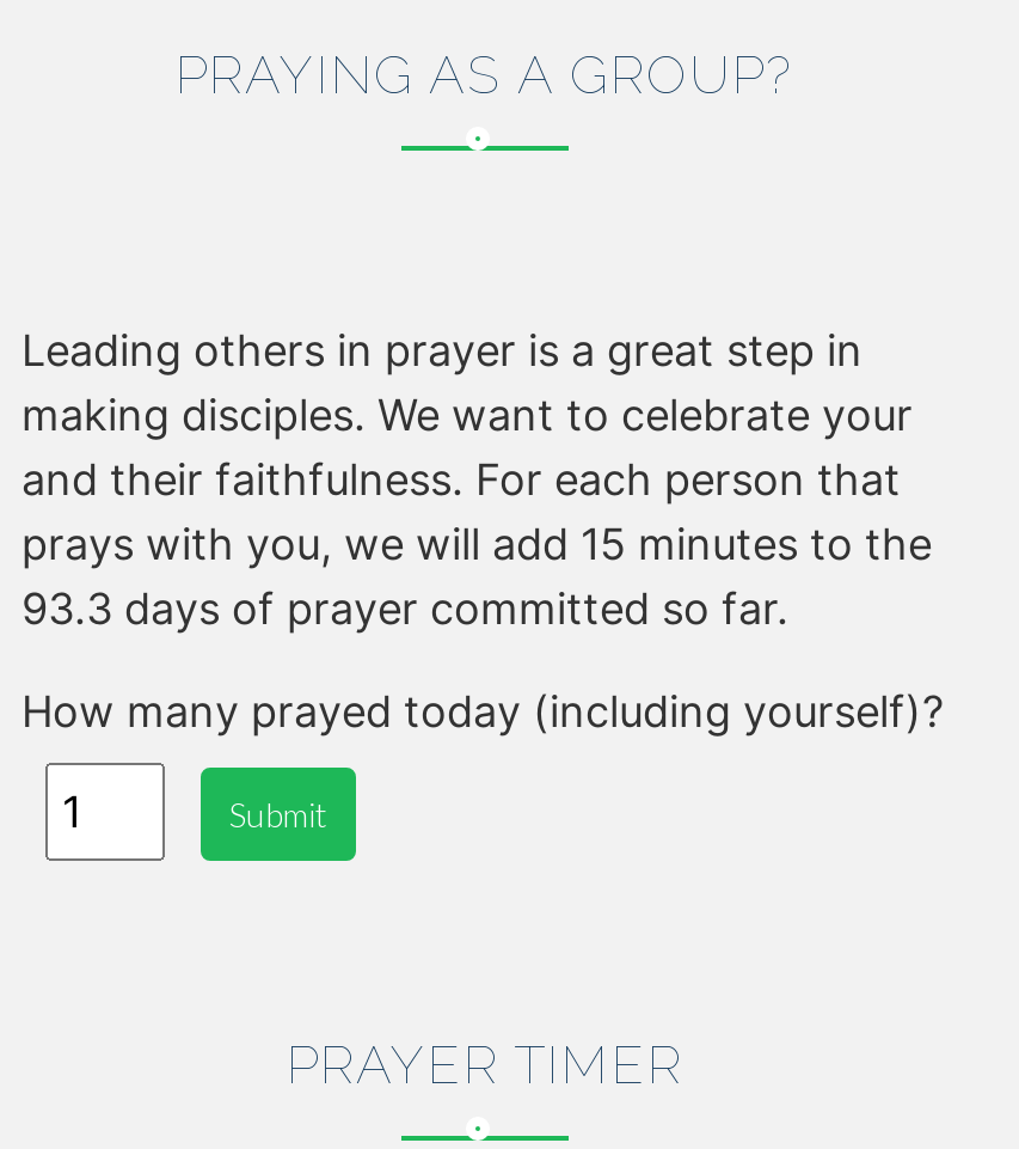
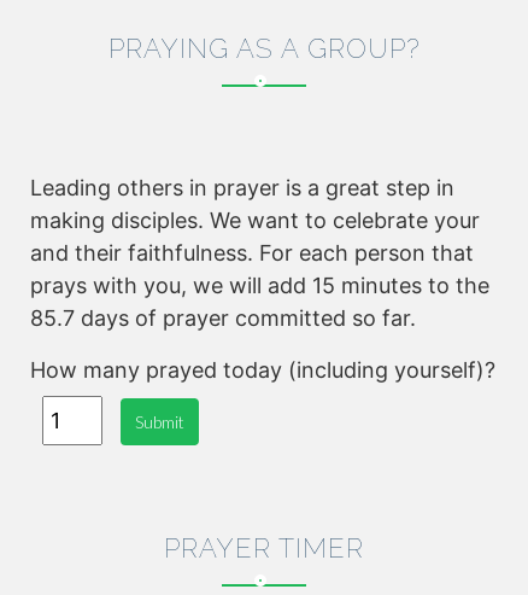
[22,584,788,634] 93.3 days of prayer committed so far. -> [30,306,416,331] 85.7 days of prayer committed so far.

